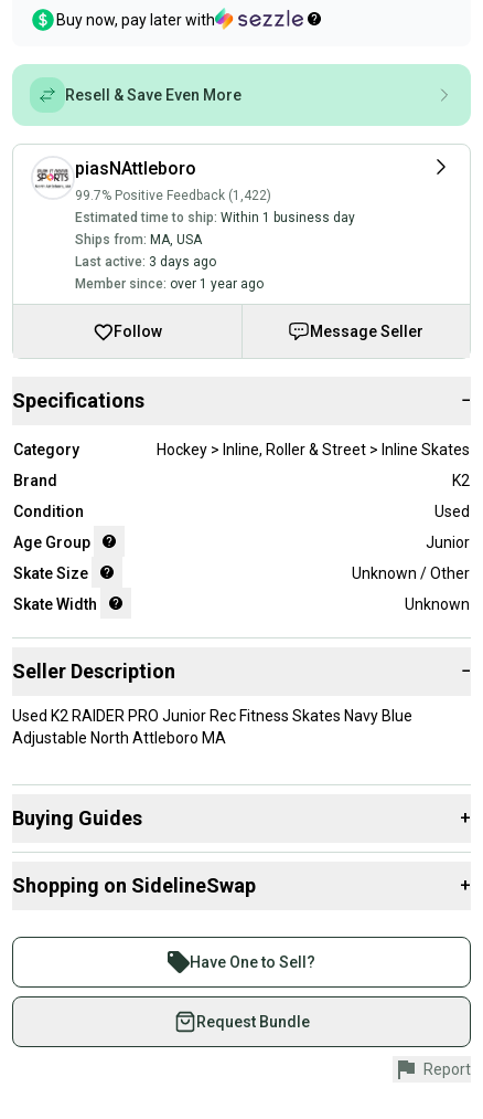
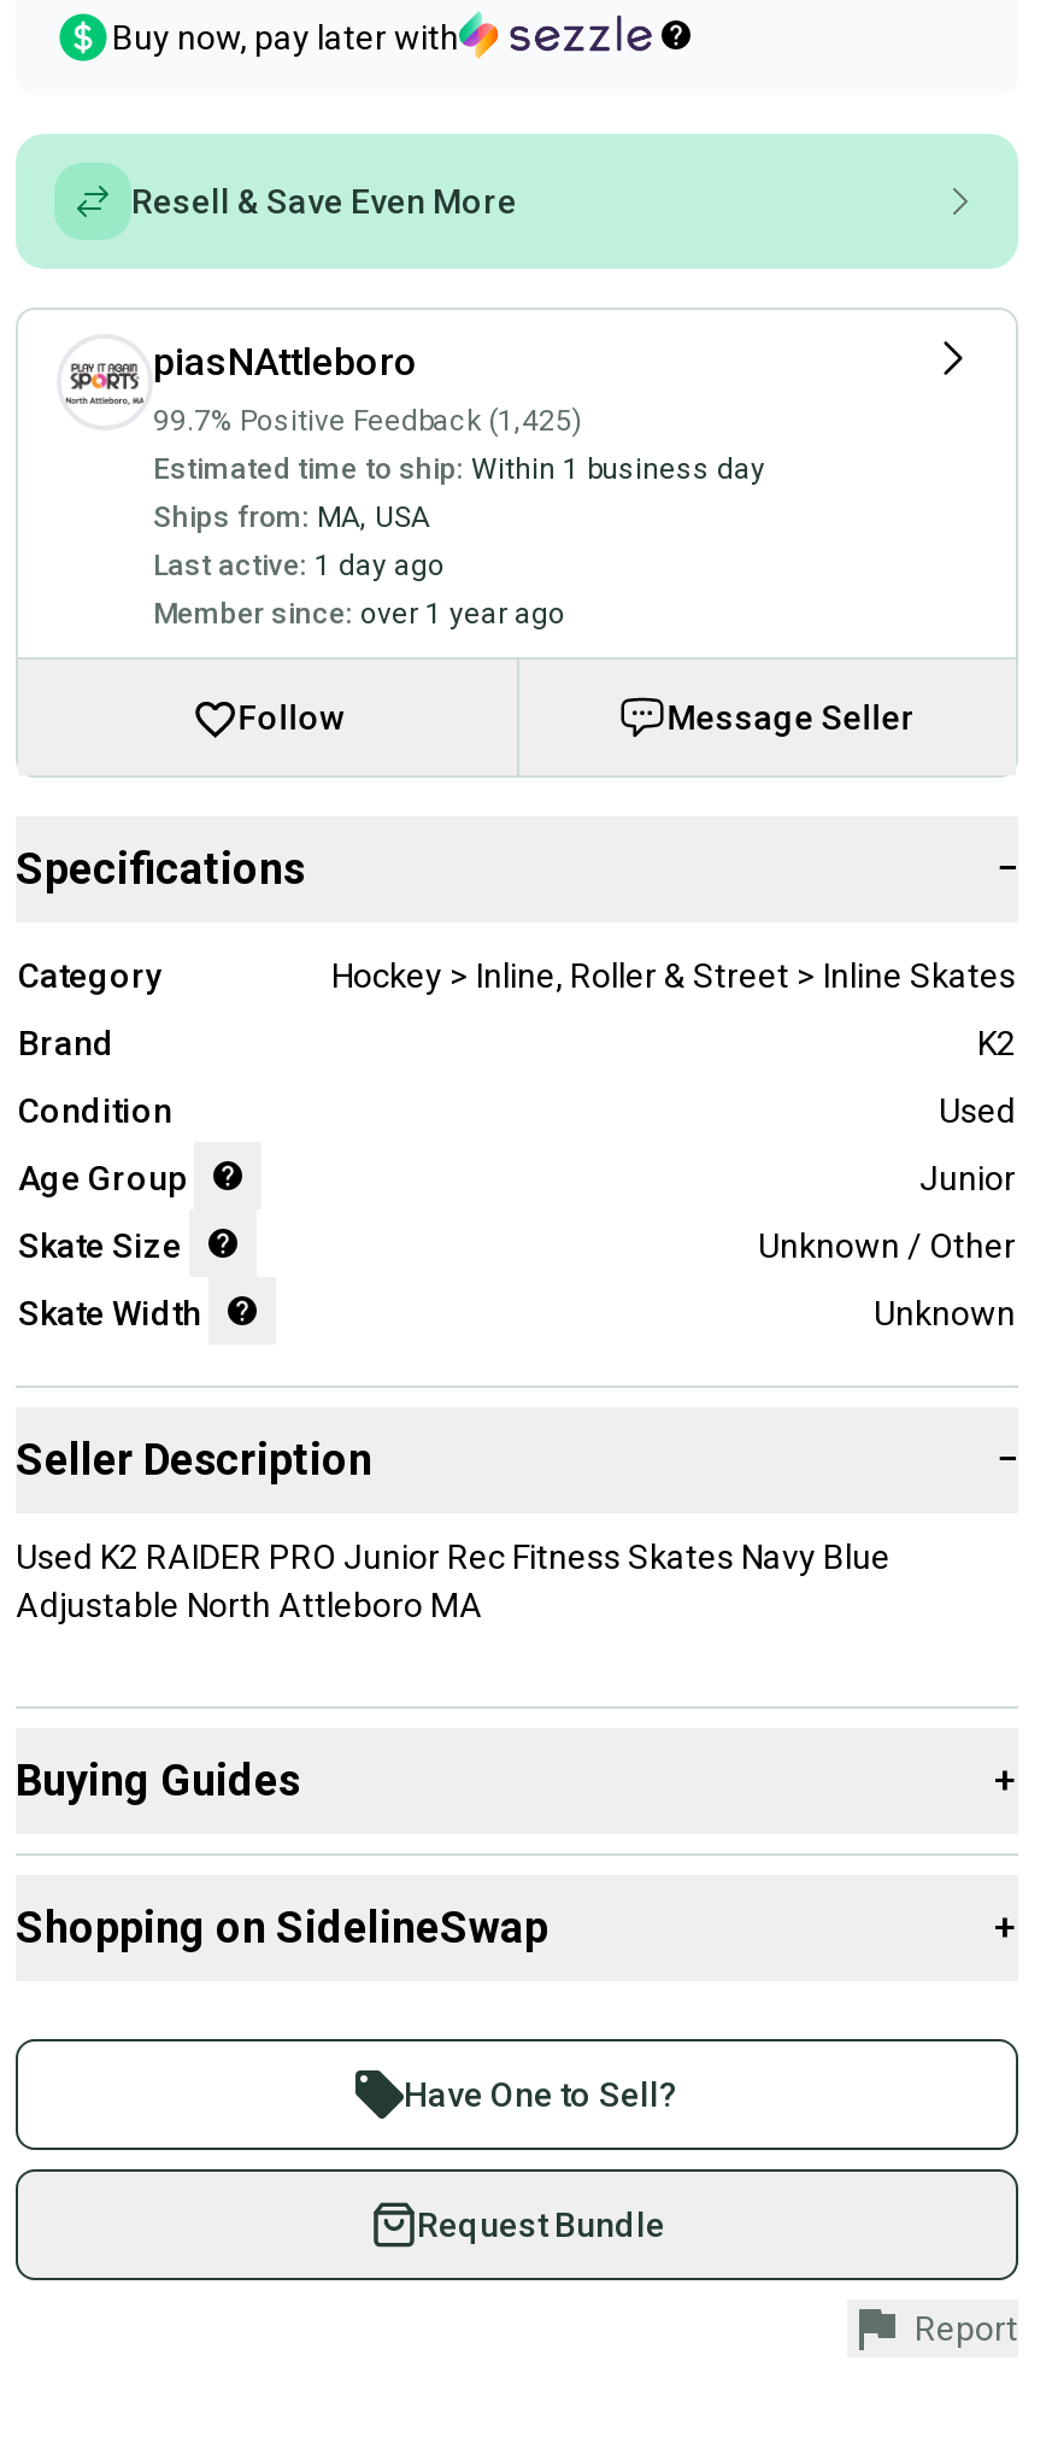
[75,188,271,204] 99.7% Positive Feedback (1,422) -> [153,405,582,439] 99.7% Positive Feedback (1,425)
[75,255,216,270] Last active: 3 days ago -> [153,550,445,583] Last active: 1 day ago

